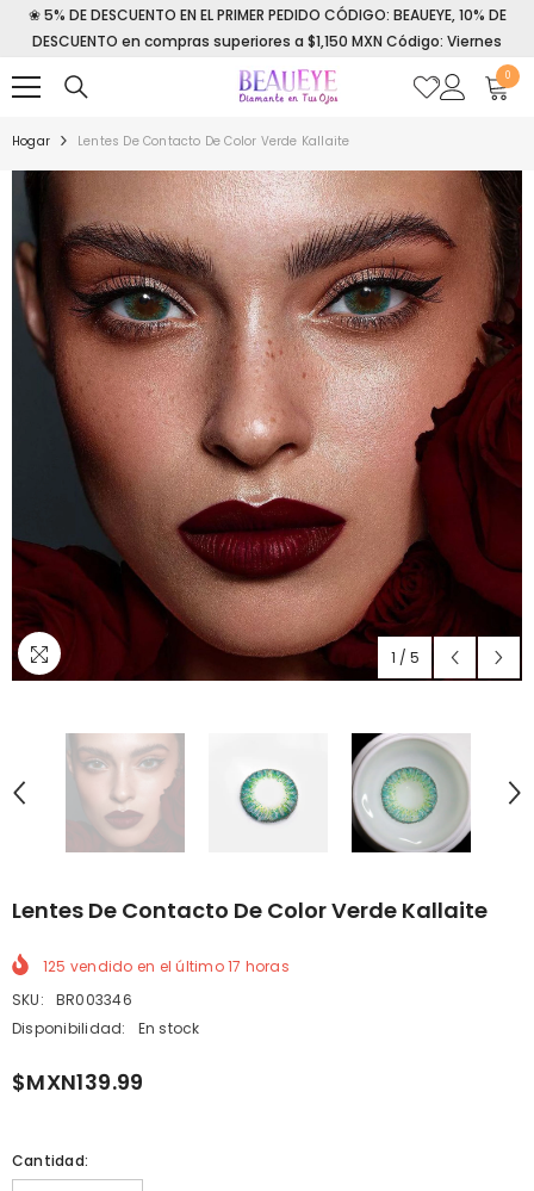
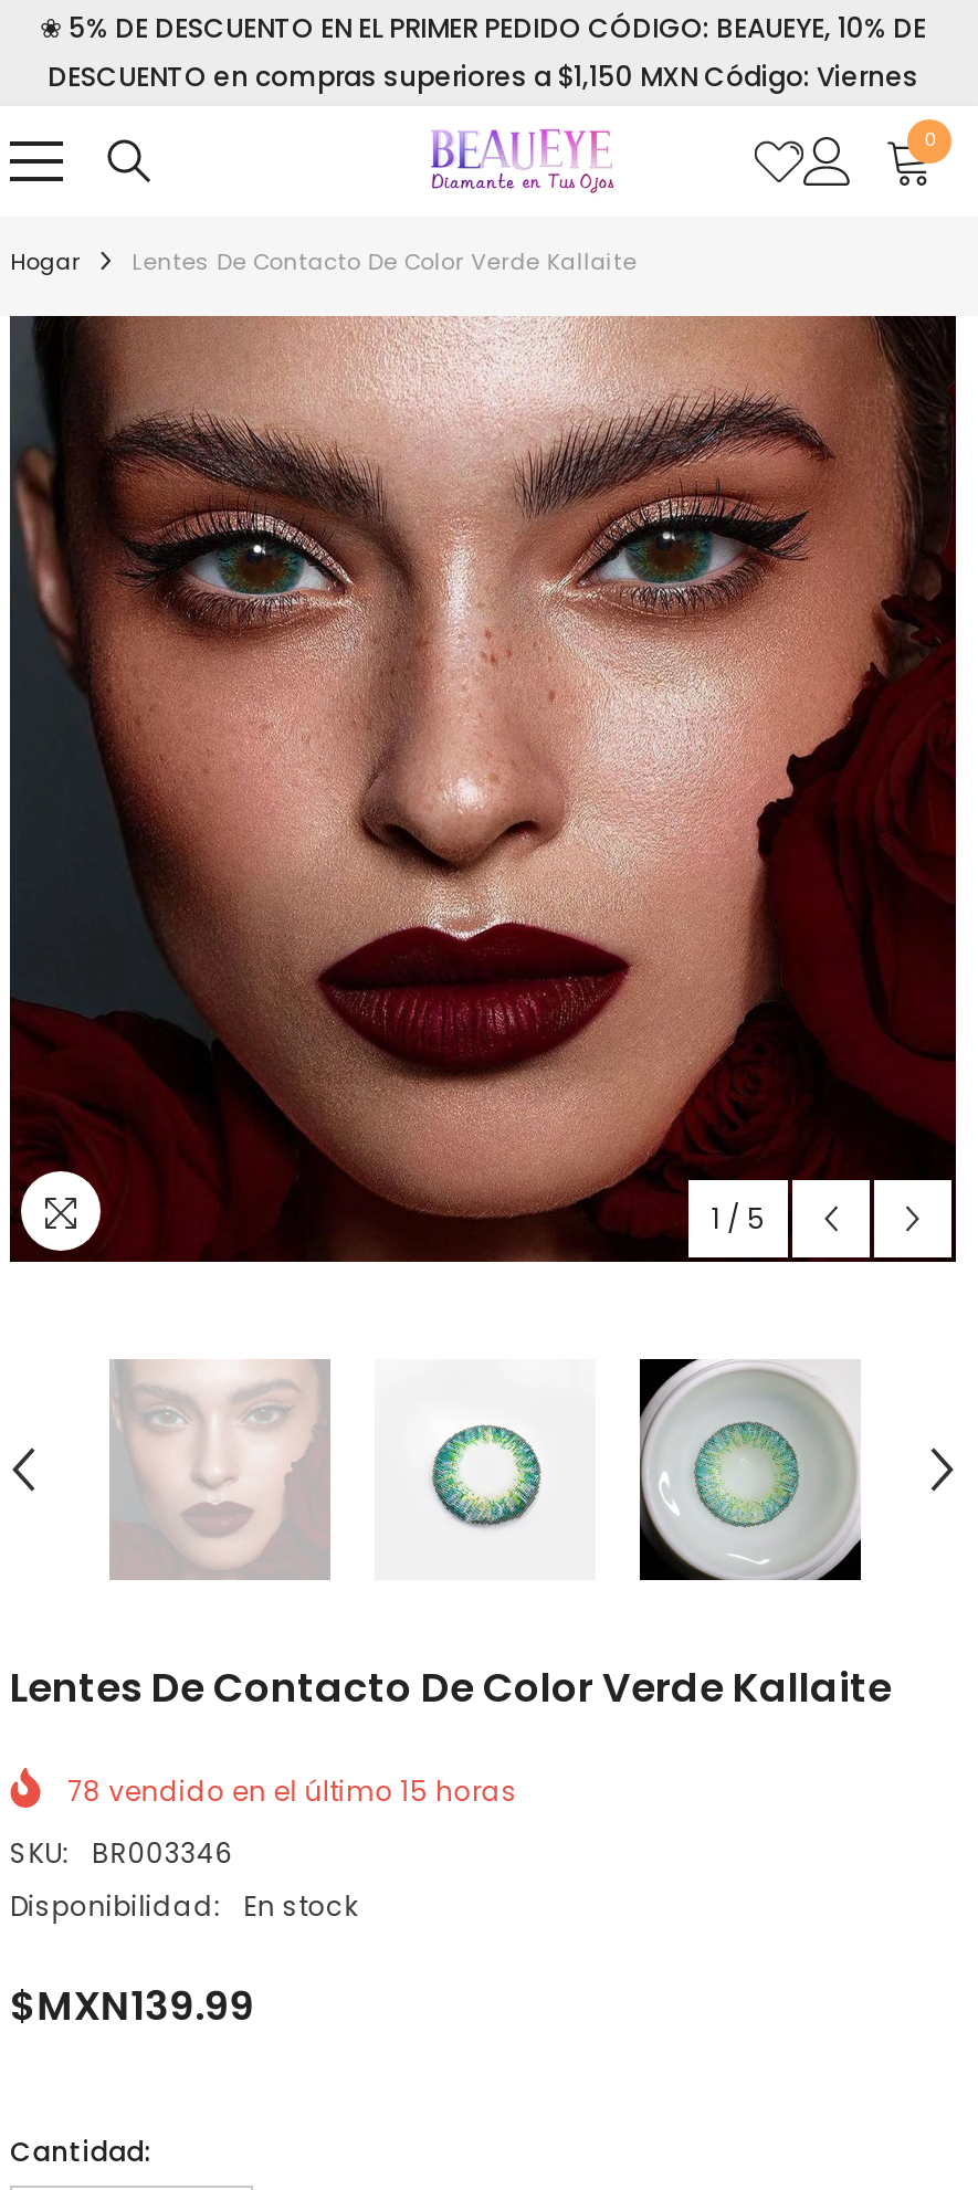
[43,956,290,976] 125 vendido en el último 17 horas -> [67,1772,518,1809] 78 vendido en el último 15 horas

